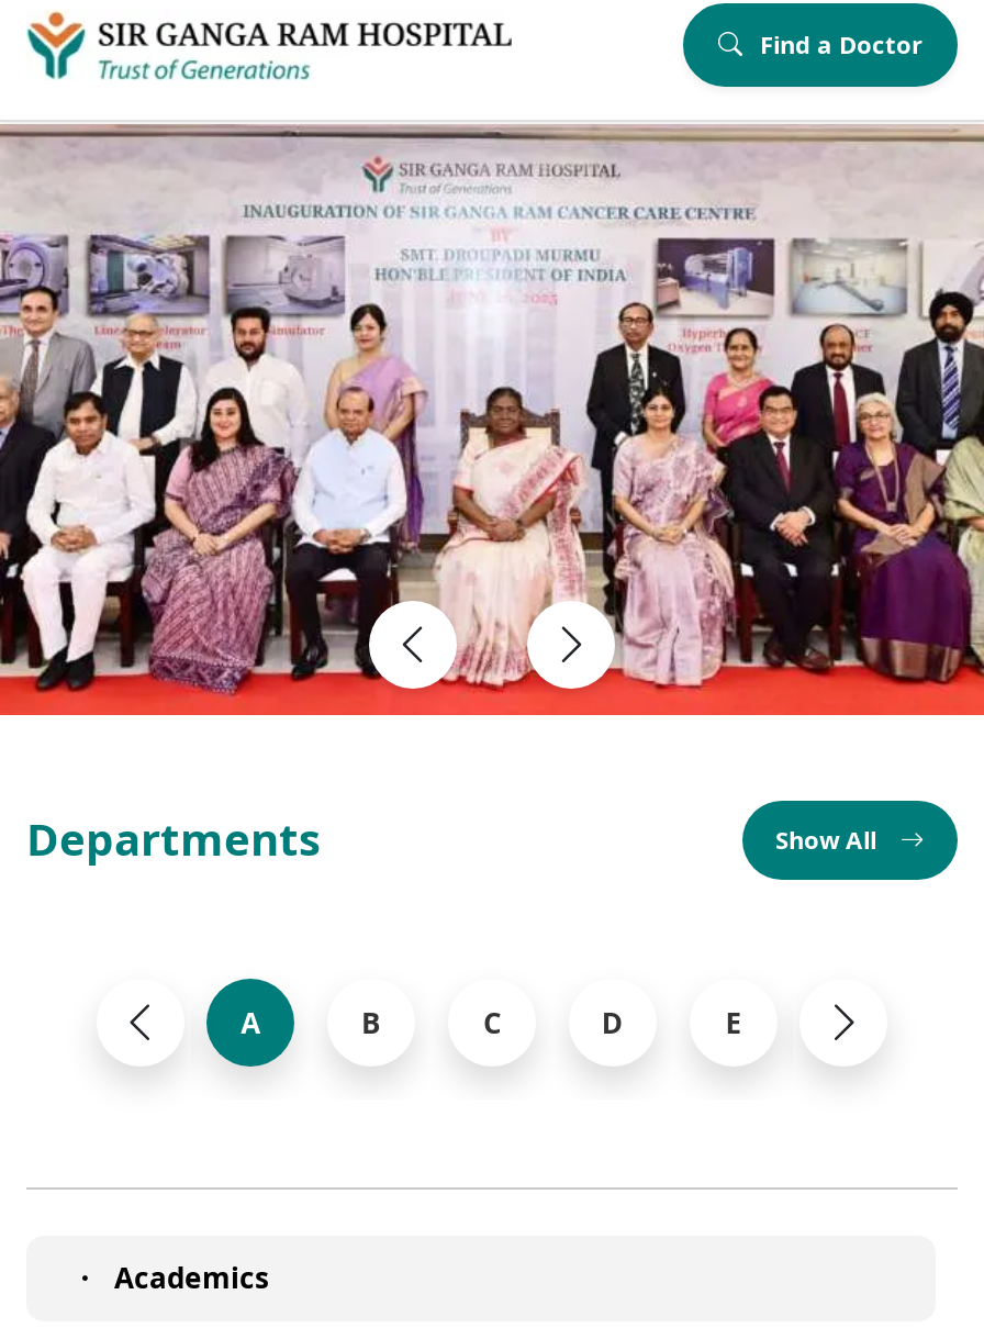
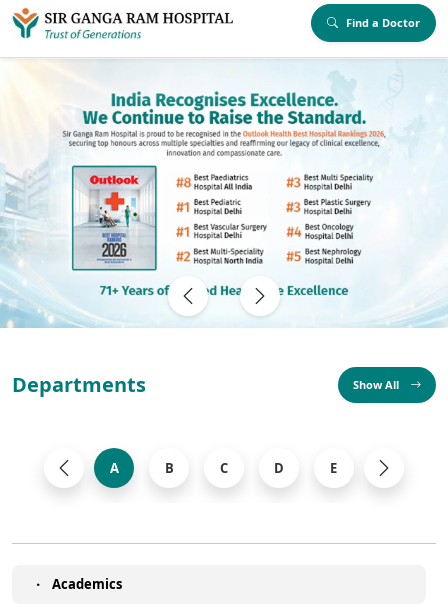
[7,124,977,717] [image] -> [3,60,445,328] [image]

